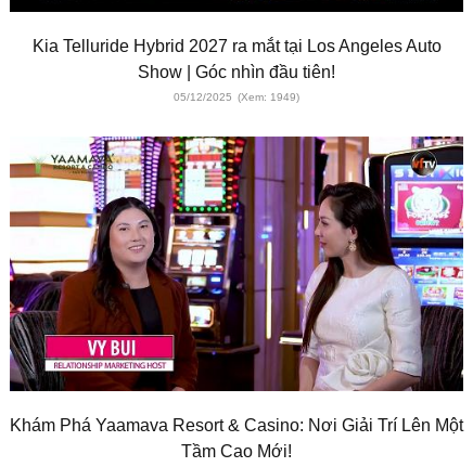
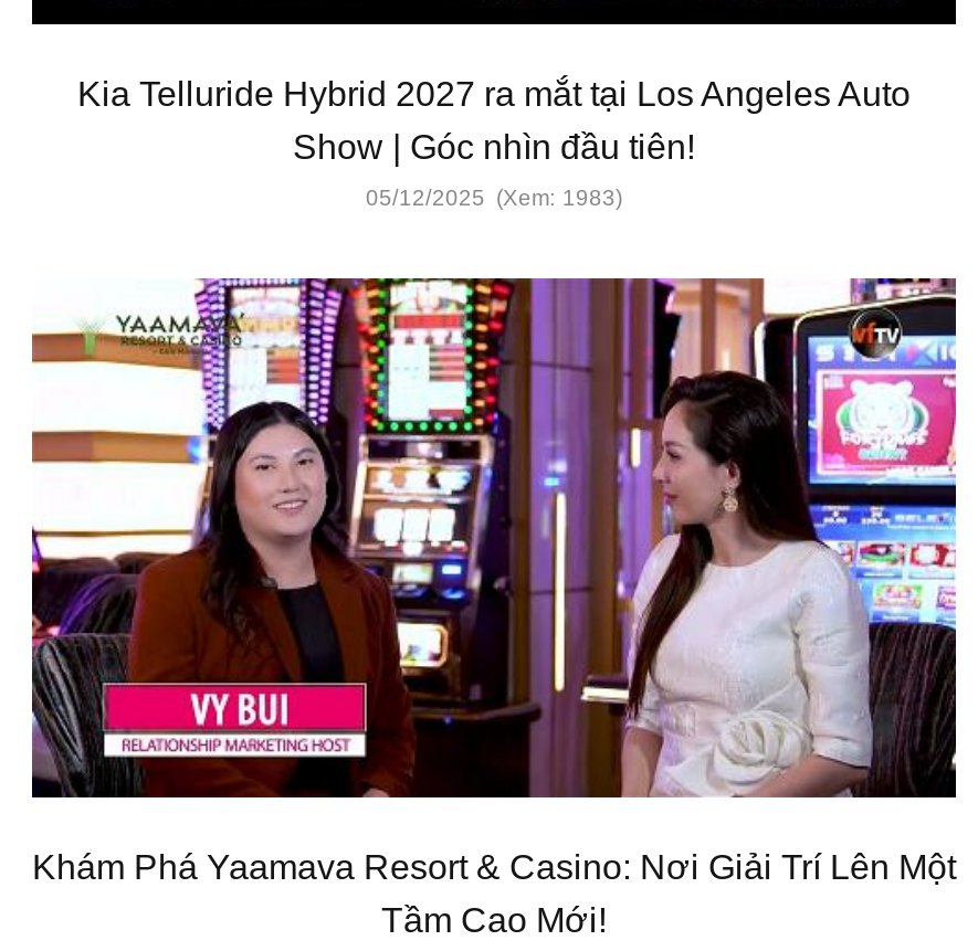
[174,91,299,103] 05/12/2025 (Xem: 1949) -> [366,185,622,209] 05/12/2025 (Xem: 1983)

